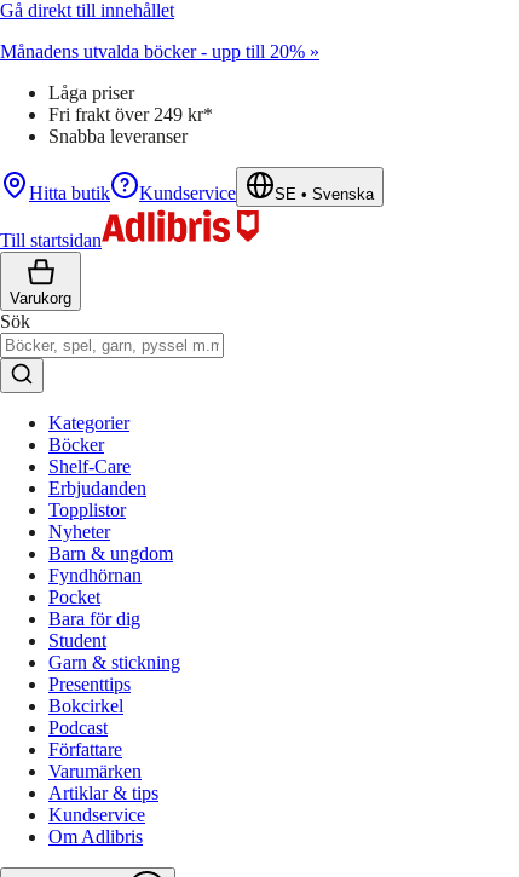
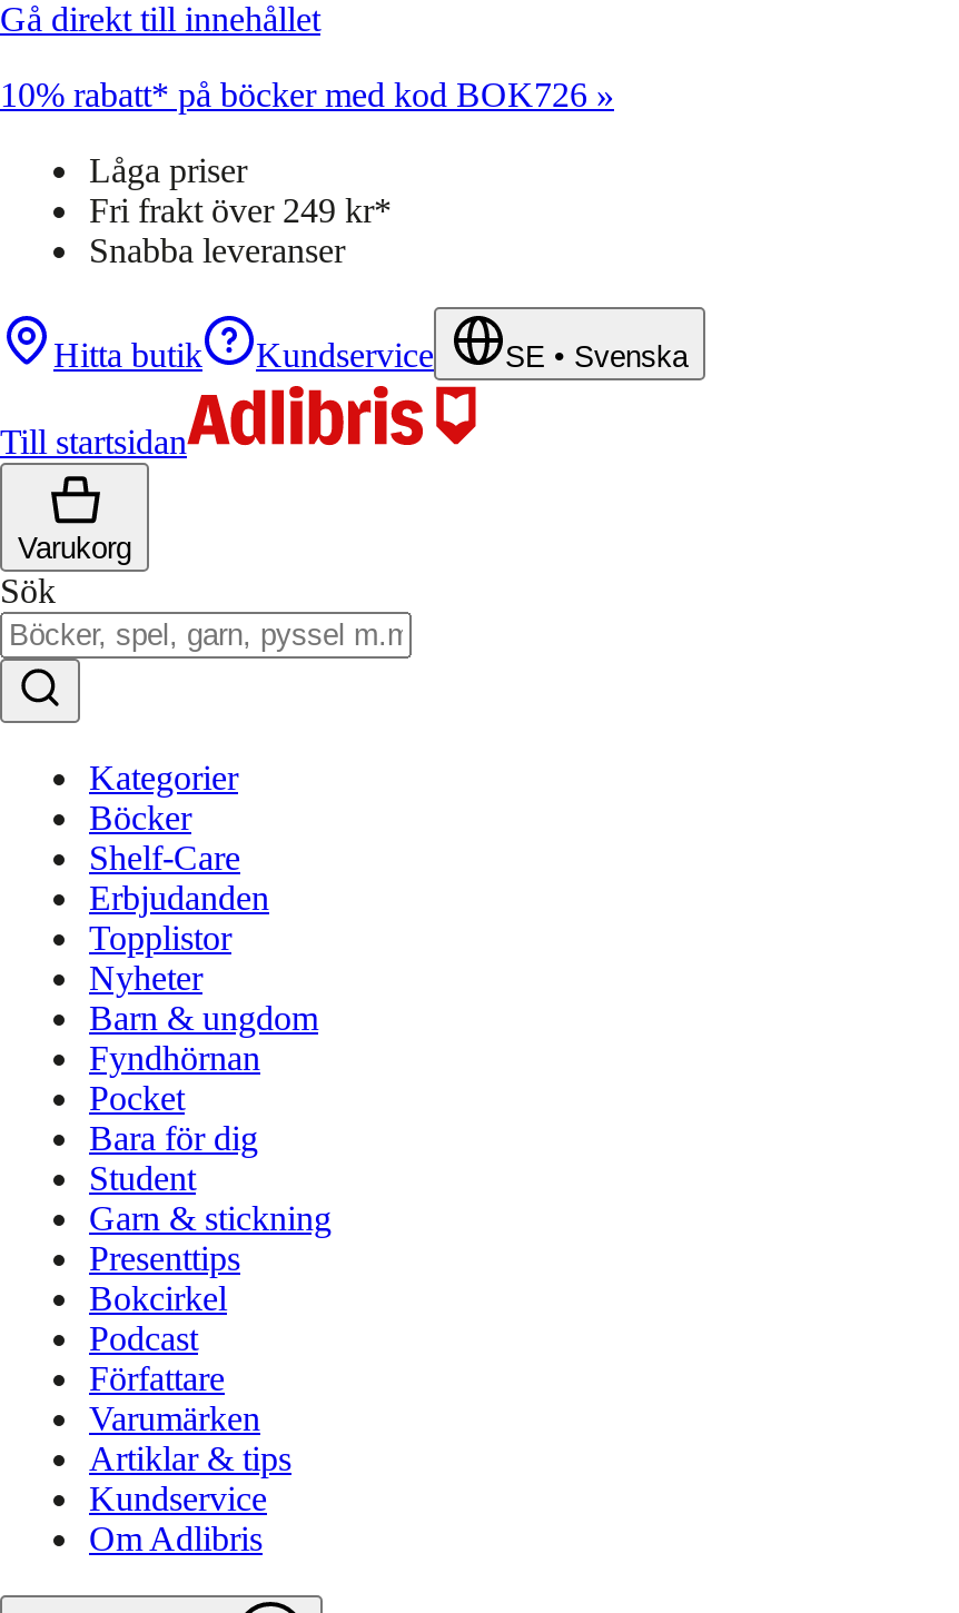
[0,41,319,62] Månadens utvalda böcker - upp till 20% » -> [0,76,614,113] 10% rabatt* på böcker med kod BOK726 »

